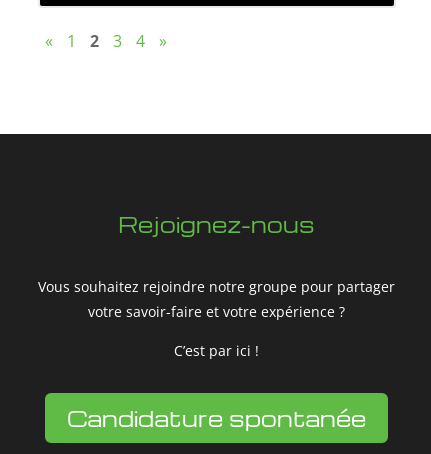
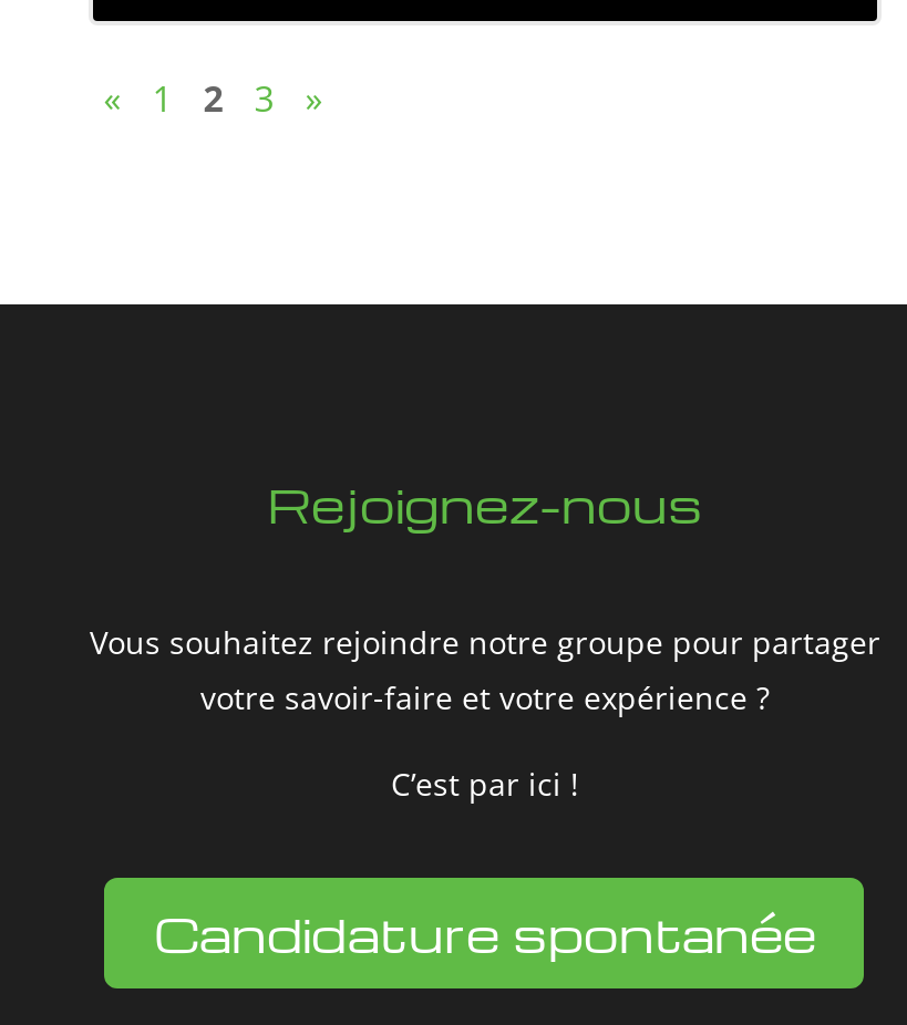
[136,30,145,52] 4 -> none

